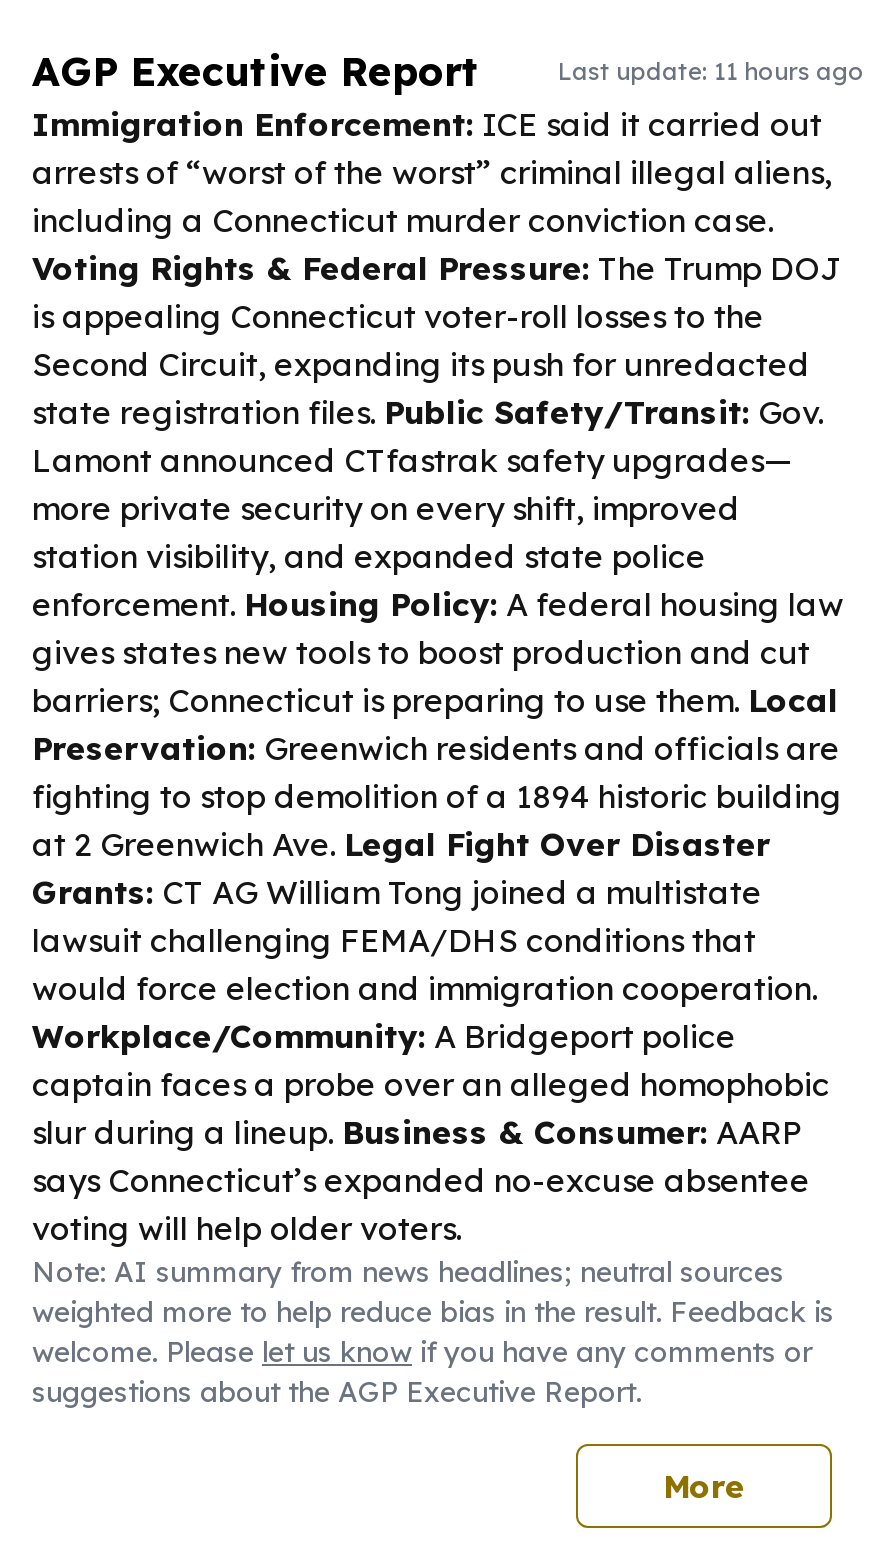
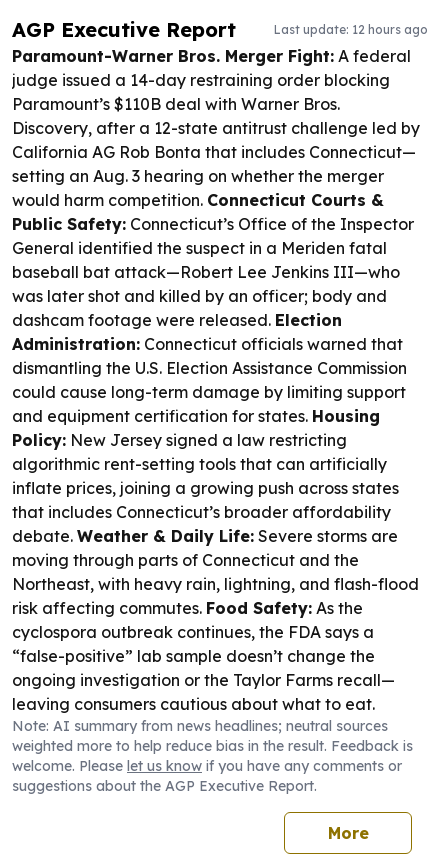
[32,56,864,1248] Last update: 11 hours ago | Immigration Enforcement: ICE said it carried out | arrests of “worst of the worst” criminal illegal aliens, | including a Connecticut murder conviction case. | Voting Rights & Federal Pressure: The Trump DOJ | is appealing Connecticut voter-roll losses to the | Second Circuit, expanding its push for unredacted | state registration files. Public Safety/Transit: Gov. | Lamont announced CTfastrak safety upgrades— | more private security on every shift, improved | station visibility, and expanded state police | enforcement. Housing Policy: A federal housing law | gives states new tools to boost production and cut | barriers; Connecticut is preparing to use them. Local | Preservation: Greenwich residents and officials are | fighting to stop demolition of a 1894 historic building | at 2 Greenwich Ave. Legal Fight Over Disaster | Grants: CT AG William Tong joined a multistate | lawsuit challenging FEMA/DHS conditions that | would force election and immigration cooperation. | Workplace/Community: A Bridgeport police | captain faces a probe over an alleged homophobic | slur during a lineup. Business & Consumer: AARP | says Connecticut’s expanded no-excuse absentee | voting will help older voters. -> [12,22,428,714] Last update: 12 hours ago | Paramount-Warner Bros. Merger Fight: A federal | judge issued a 14-day restraining order blocking | Paramount’s $110B deal with Warner Bros. | Discovery, after a 12-state antitrust challenge led by | California AG Rob Bonta that includes Connecticut— | setting an Aug. 3 hearing on whether the merger | would harm competition. Connecticut Courts & | Public Safety: Connecticut’s Office of the Inspector | General identified the suspect in a Meriden fatal | baseball bat attack—Robert Lee Jenkins III—who | was later shot and killed by an officer; body and | dashcam footage were released. Election | Administration: Connecticut officials warned that | dismantling the U.S. Election Assistance Commission | could cause long-term damage by limiting support | and equipment certification for states. Housing | Policy: New Jersey signed a law restricting | algorithmic rent-setting tools that can artificially | inflate prices, joining a growing push across states | that includes Connecticut’s broader affordability | debate. Weather & Daily Life: Severe storms are | moving through parts of Connecticut and the | Northeast, with heavy rain, lightning, and flash-flood | risk affecting commutes. Food Safety: As the | cyclospora outbreak continues, the FDA says a | “false-positive” lab sample doesn’t change the | ongoing investigation or the Taylor Farms recall— | leaving consumers cautious about what to eat.

